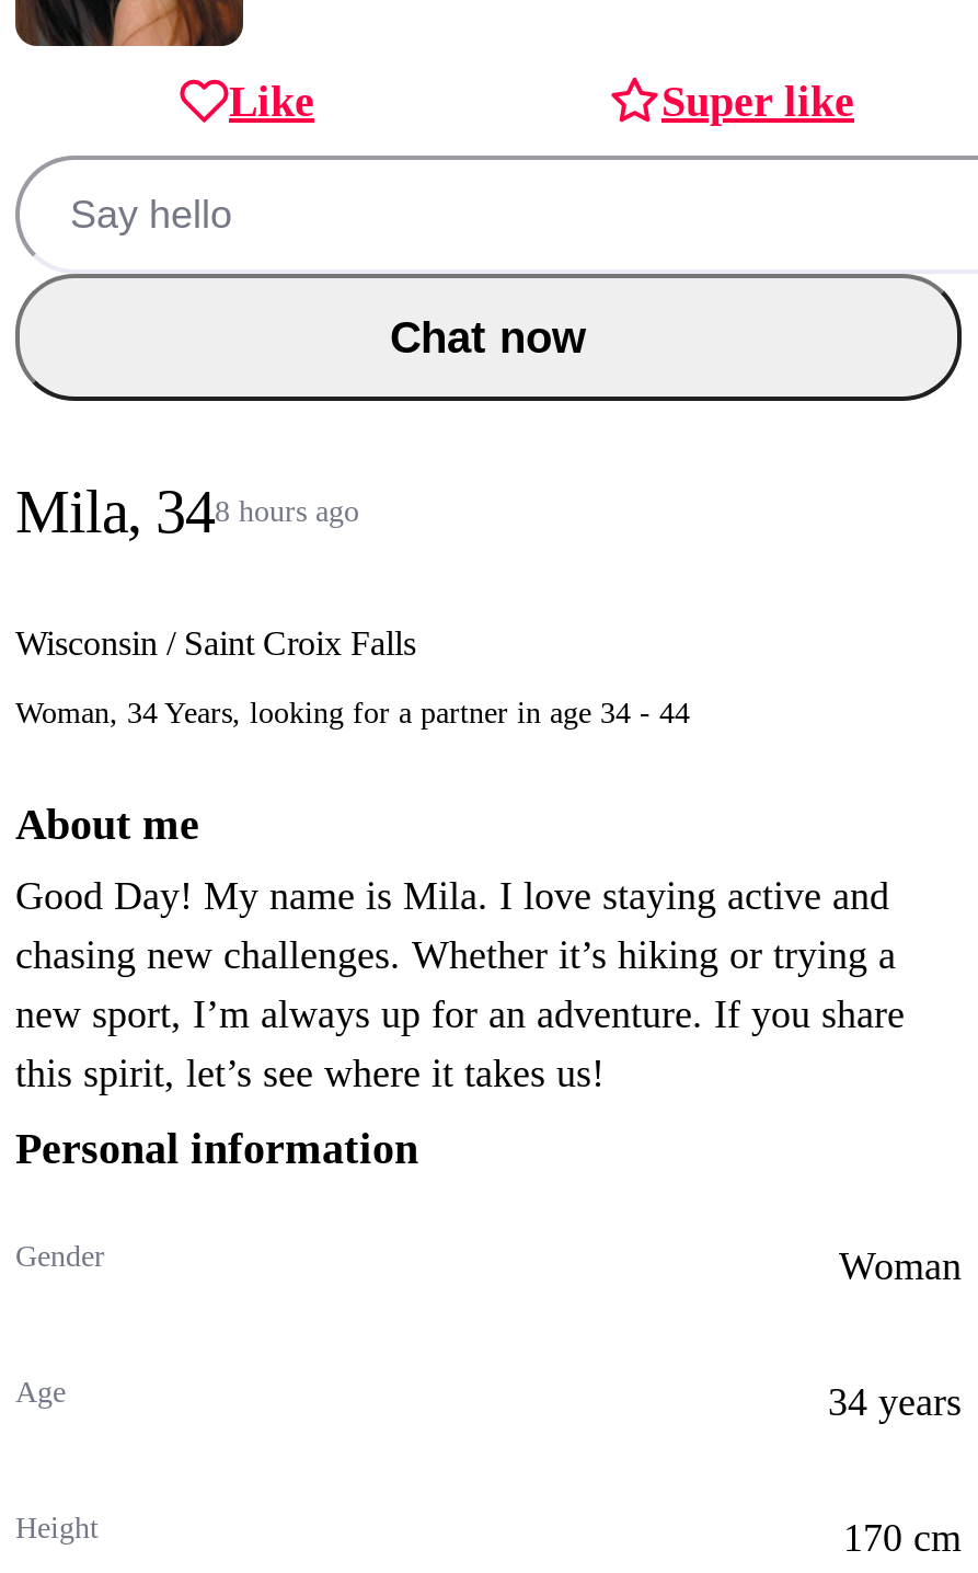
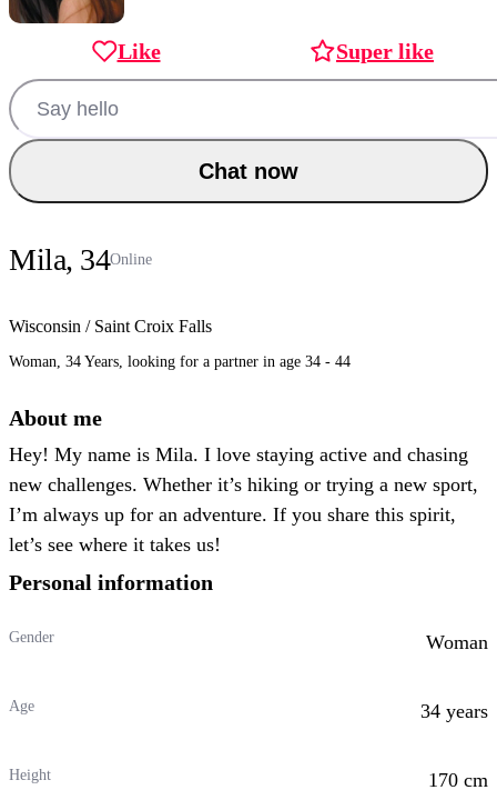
[15,478,359,546] Mila, 348 hours ago -> [9,242,152,277] Mila, 34Online
[15,874,905,1095] Good Day! My name is Mila. I love staying active and | chasing new challenges. Whether it’s hiking or trying a | new sport, I’m always up for an adventure. If you share | this spirit, let’s see where it takes us! -> [9,443,478,556] Hey! My name is Mila. I love staying active and chasing | new challenges. Whether it’s hiking or trying a new sport, | I’m always up for an adventure. If you share this spirit, | let’s see where it takes us!

